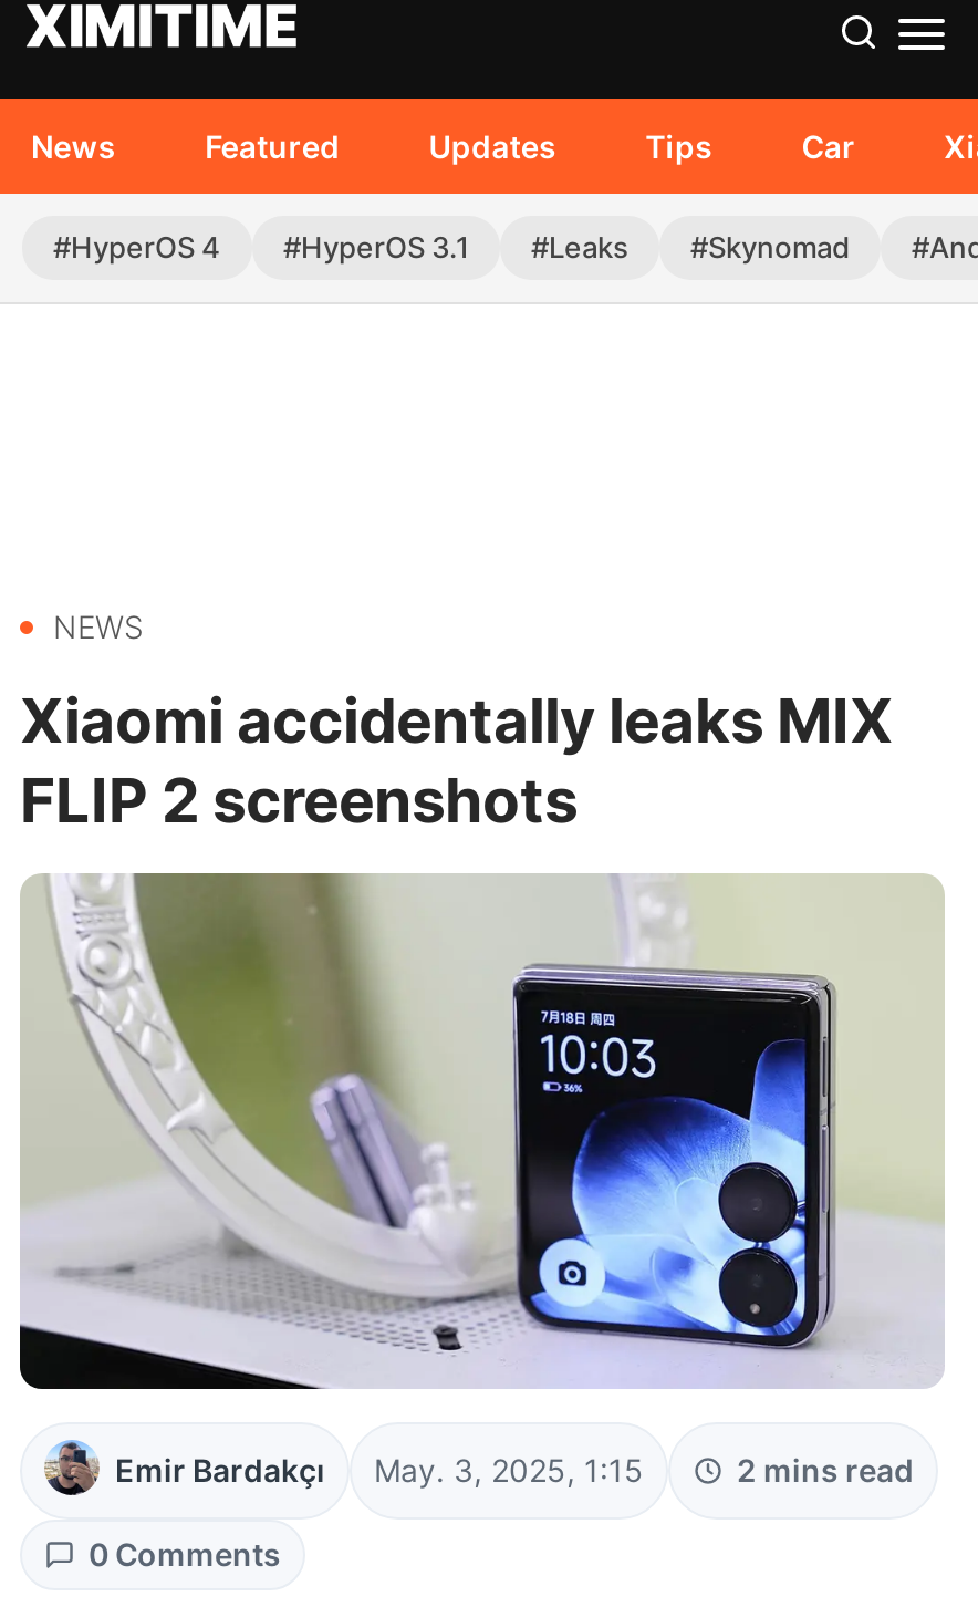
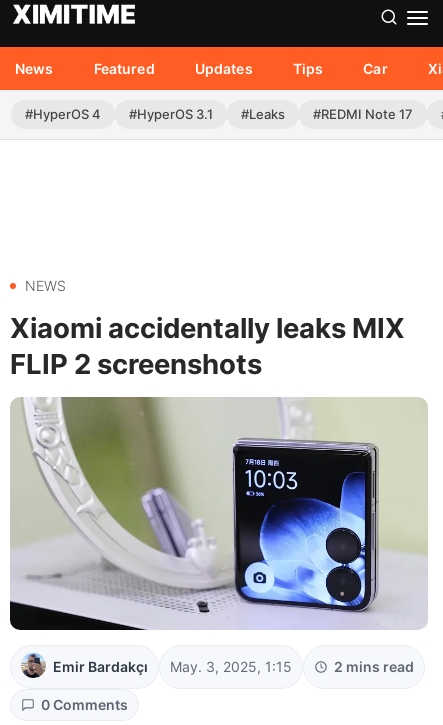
[690,229,850,265] #Skynomad -> [313,106,413,122] #REDMI Note 17

